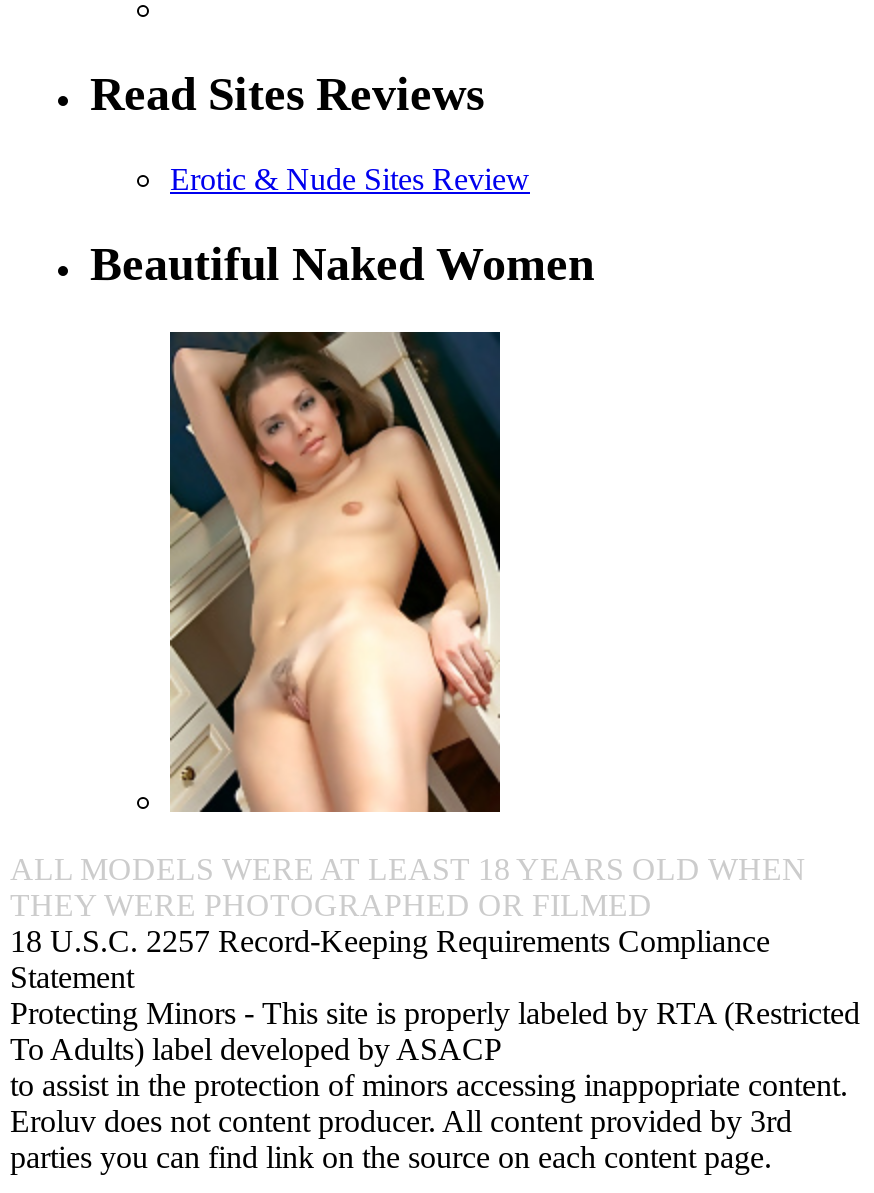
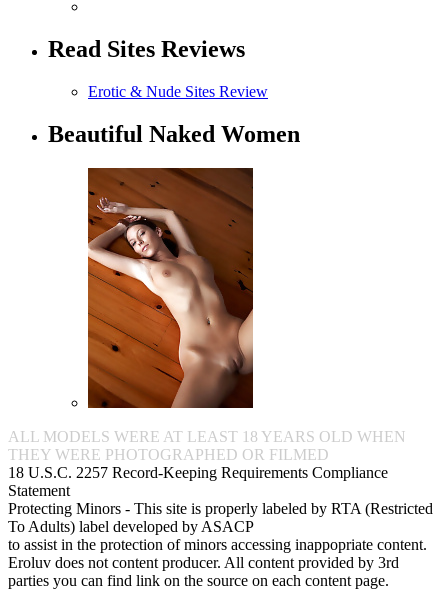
[168,330,502,814] [image] -> [87,168,254,409] [image]

